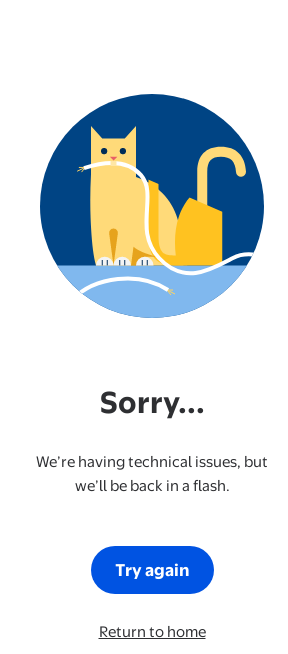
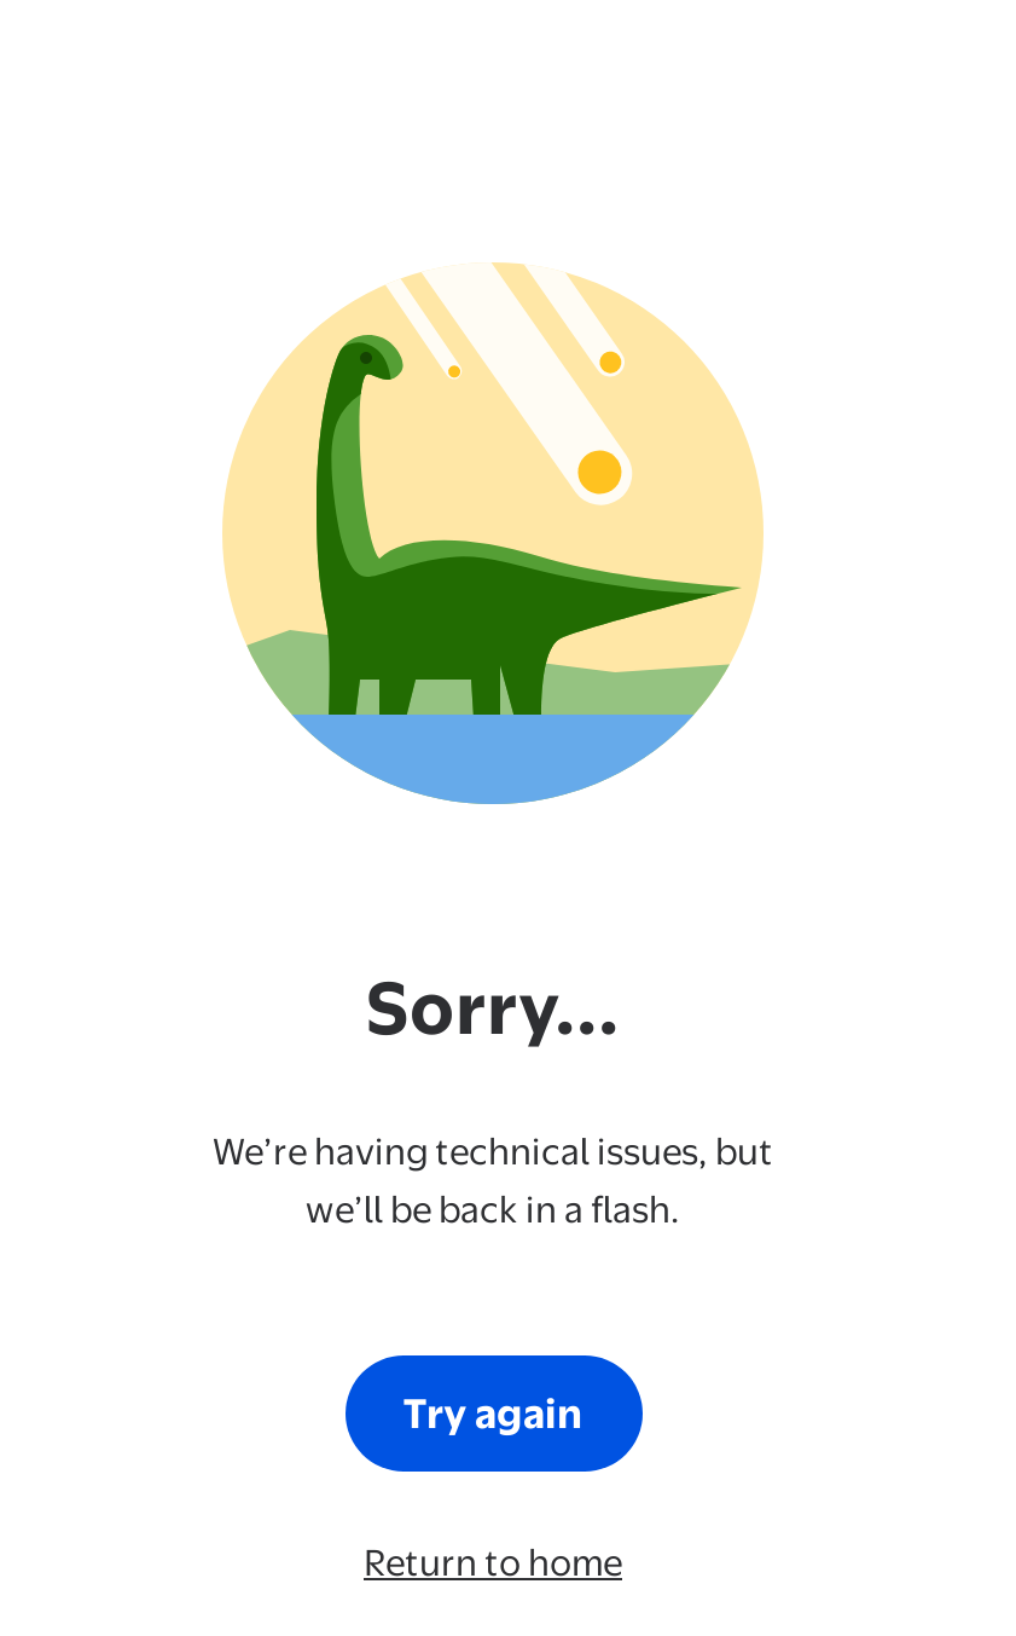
[39,93,265,296] [image] -> [222,262,764,748] [image]

